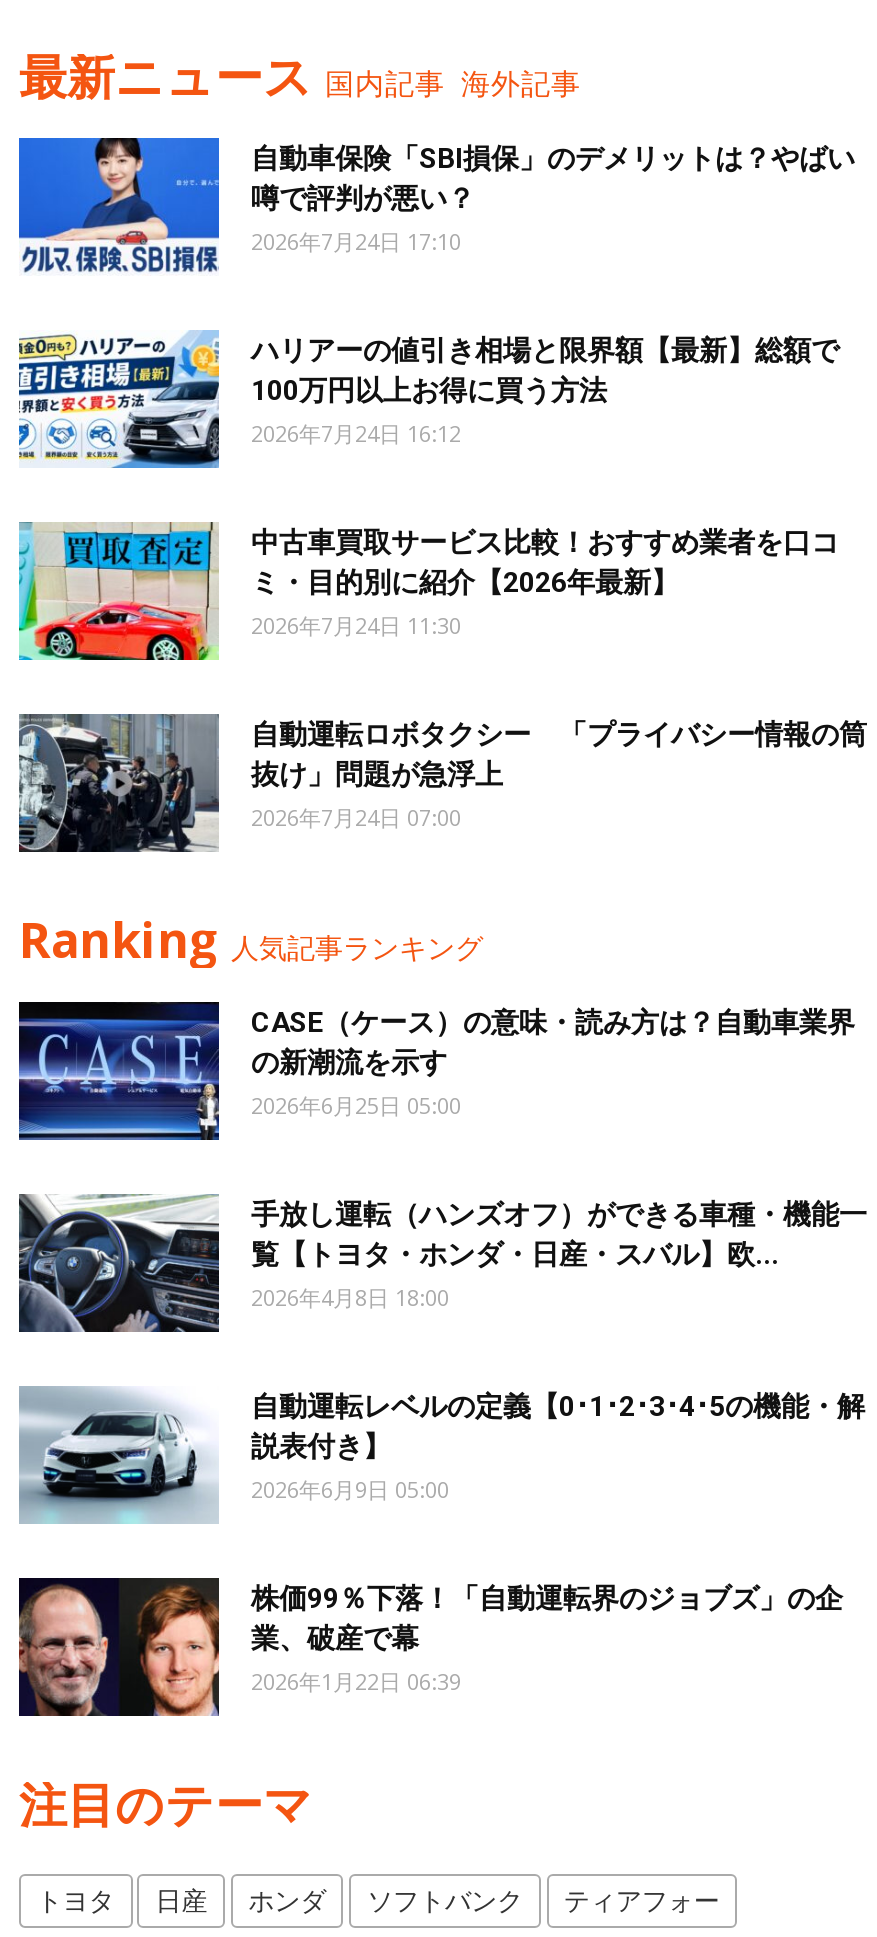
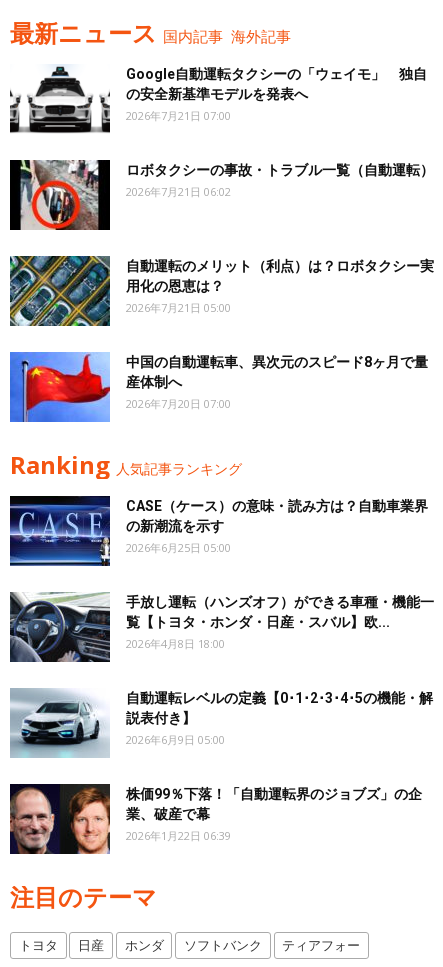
[17,136,855,276] [image] | 自動車保険「SBI損保」のデメリットは？やばい | 噂で評判が悪い？ | 2026年7月24日 17:10 -> [9,64,427,134] [image] | Google自動運転タクシーの「ウェイモ」 独自 | の安全新基準モデルを発表へ | 2026年7月21日 07:00
[17,330,839,470] [image] | ハリアーの値引き相場と限界額【最新】総額で | 100万円以上お得に買う方法 | 2026年7月24日 16:12 -> [9,159,434,231] [image] | ロボタクシーの事故・トラブル一覧（自動運転） | 2026年7月21日 06:02
[17,522,839,662] [image] | 中古車買取サービス比較！おすすめ業者を口コ | ミ・目的別に紹介【2026年最新】 | 2026年7月24日 11:30 -> [9,255,434,327] [image] | 自動運転のメリット（利点）は？ロボタクシー実 | 用化の恩恵は？ | 2026年7月21日 05:00
[17,712,867,854] [image] | 自動運転ロボタクシー 「プライバシー情報の筒 | 抜け」問題が急浮上 | 2026年7月24日 07:00 -> [9,351,428,423] [image] | 中国の自動運転車、異次元のスピード8ヶ月で量 | 産体制へ | 2026年7月20日 07:00

